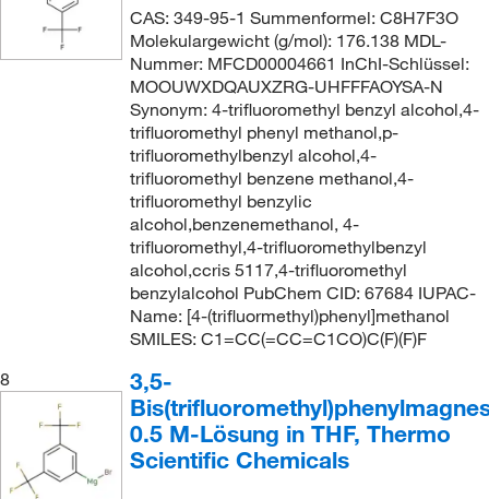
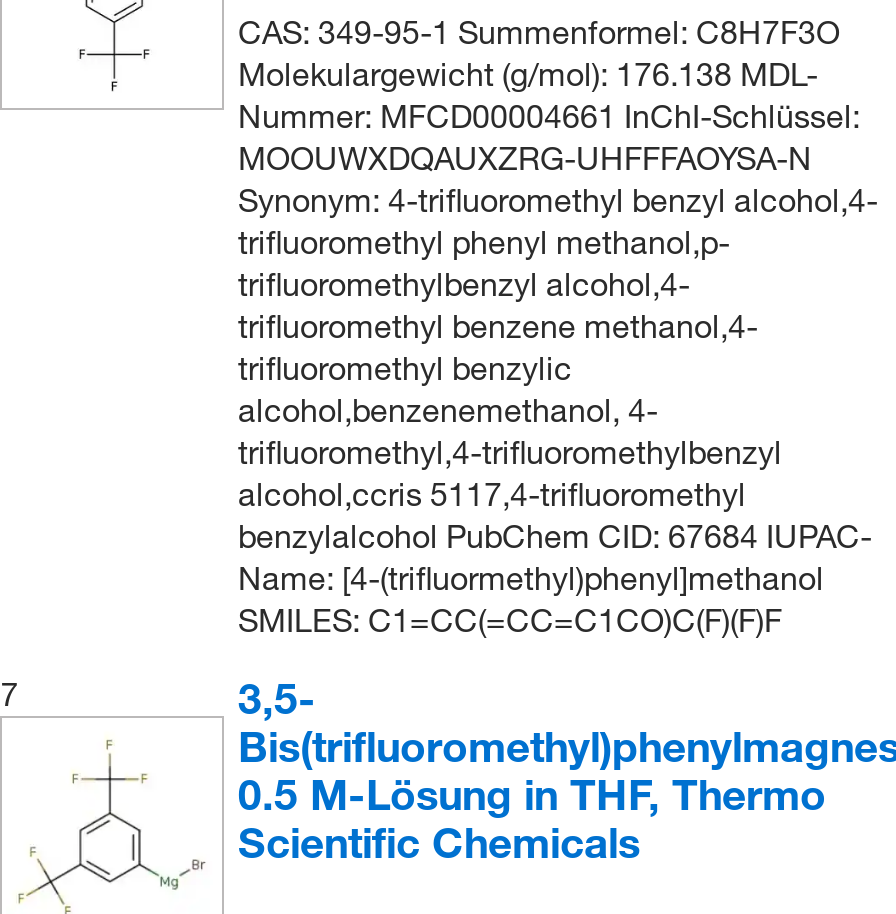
[0,368,10,390] 8 -> [0,674,18,714] 7

